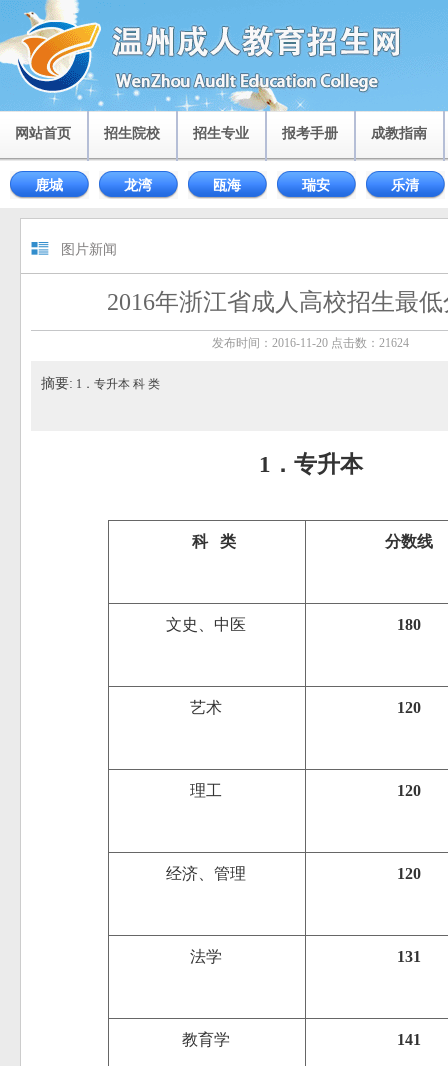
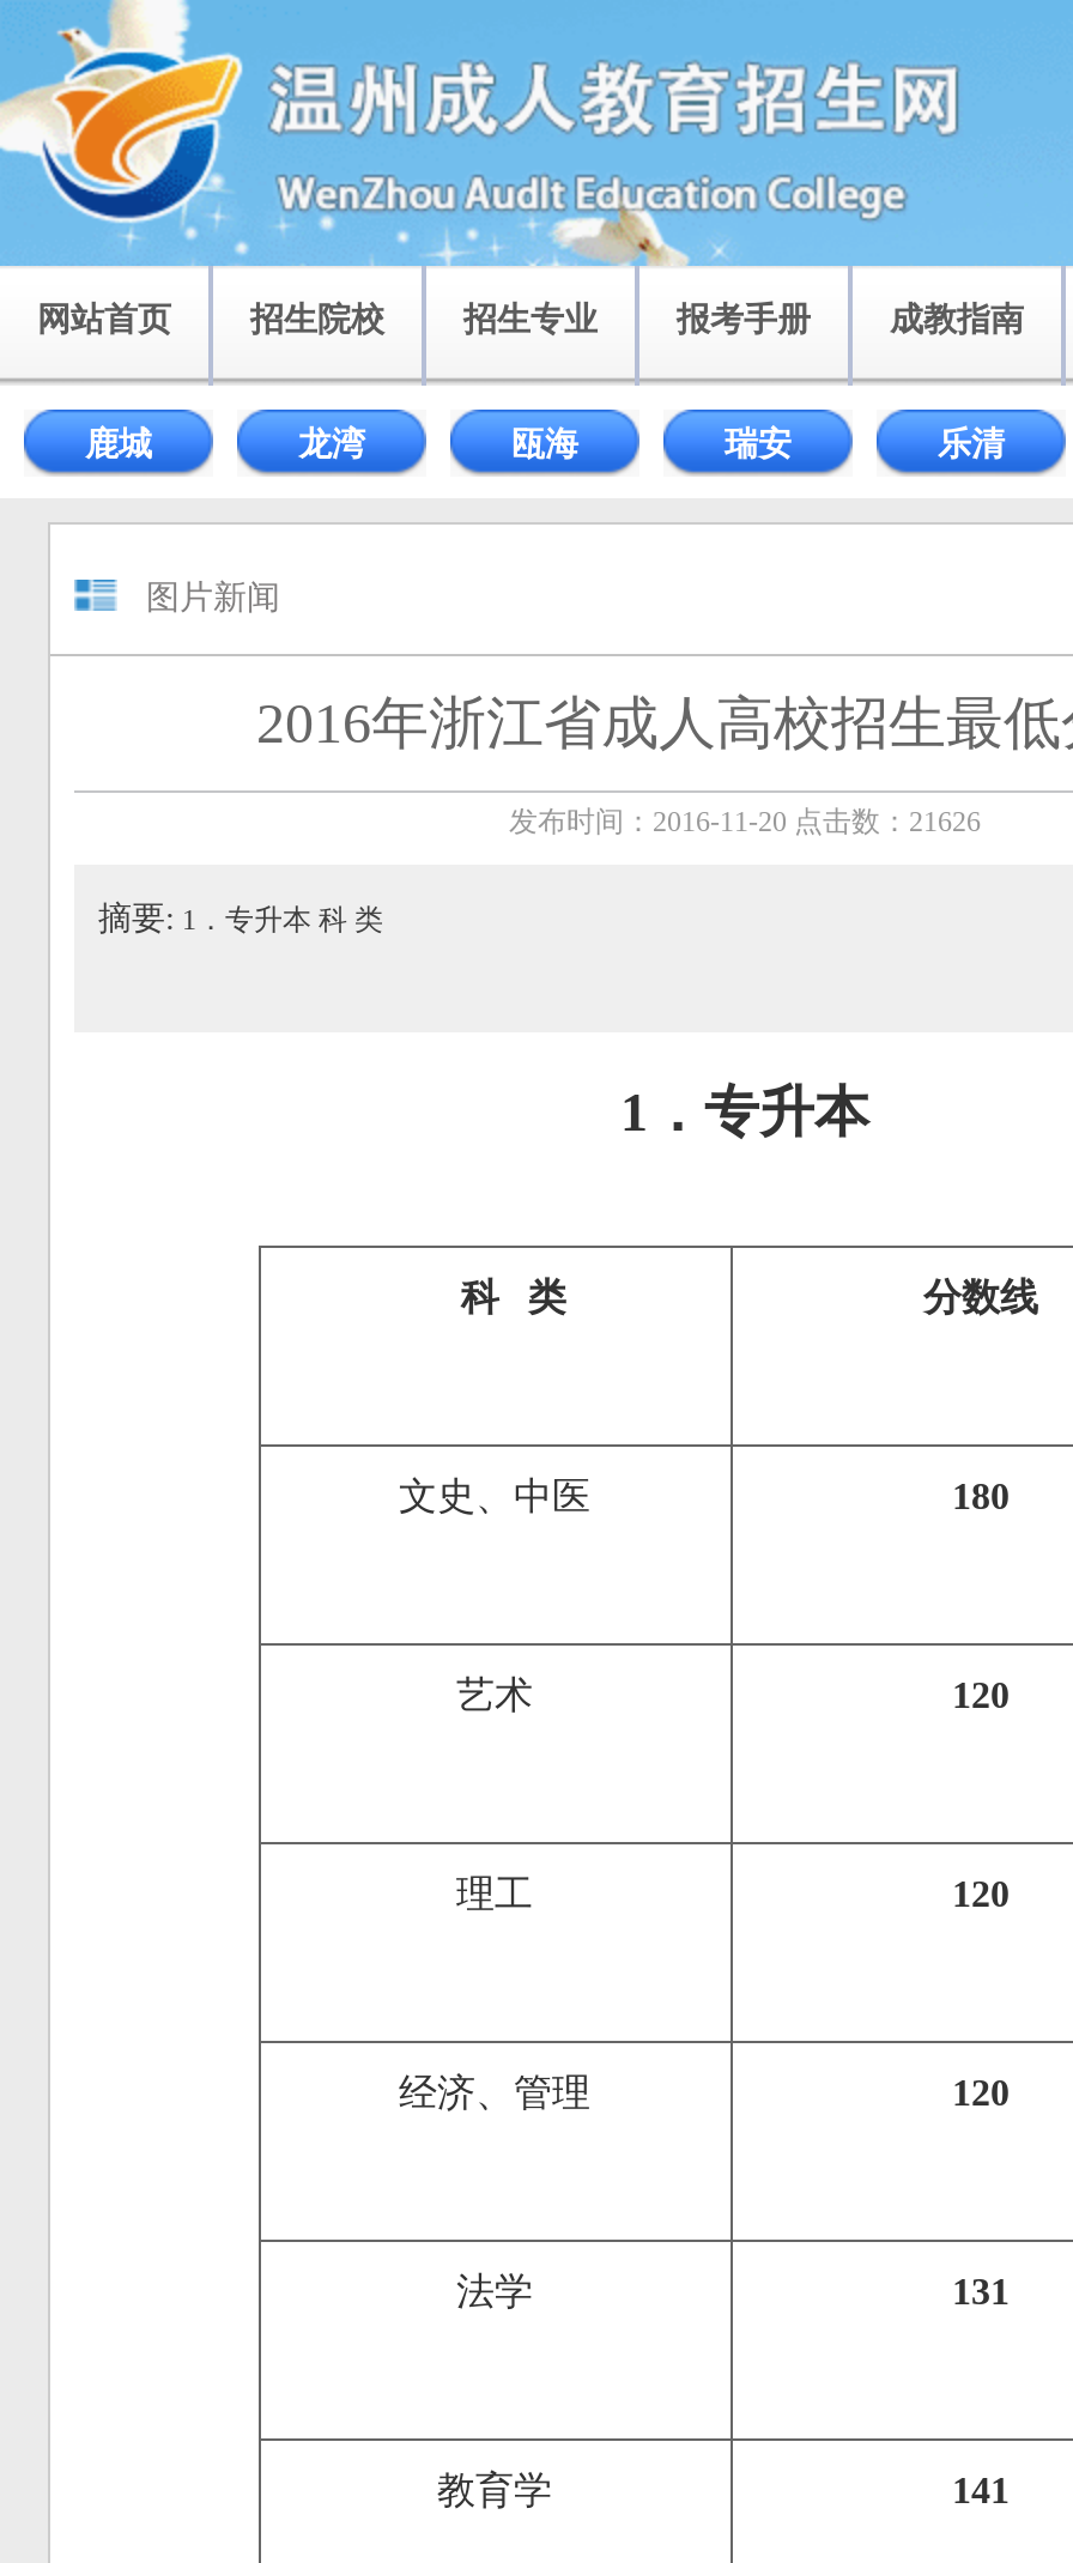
[212,336,409,350] 发布时间：2016-11-20 点击数：21624 -> [509,805,981,838] 发布时间：2016-11-20 点击数：21626

